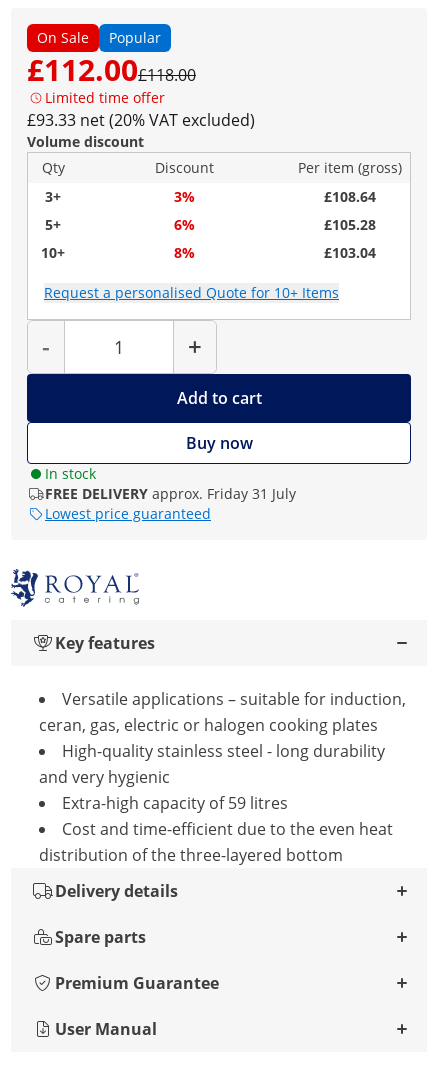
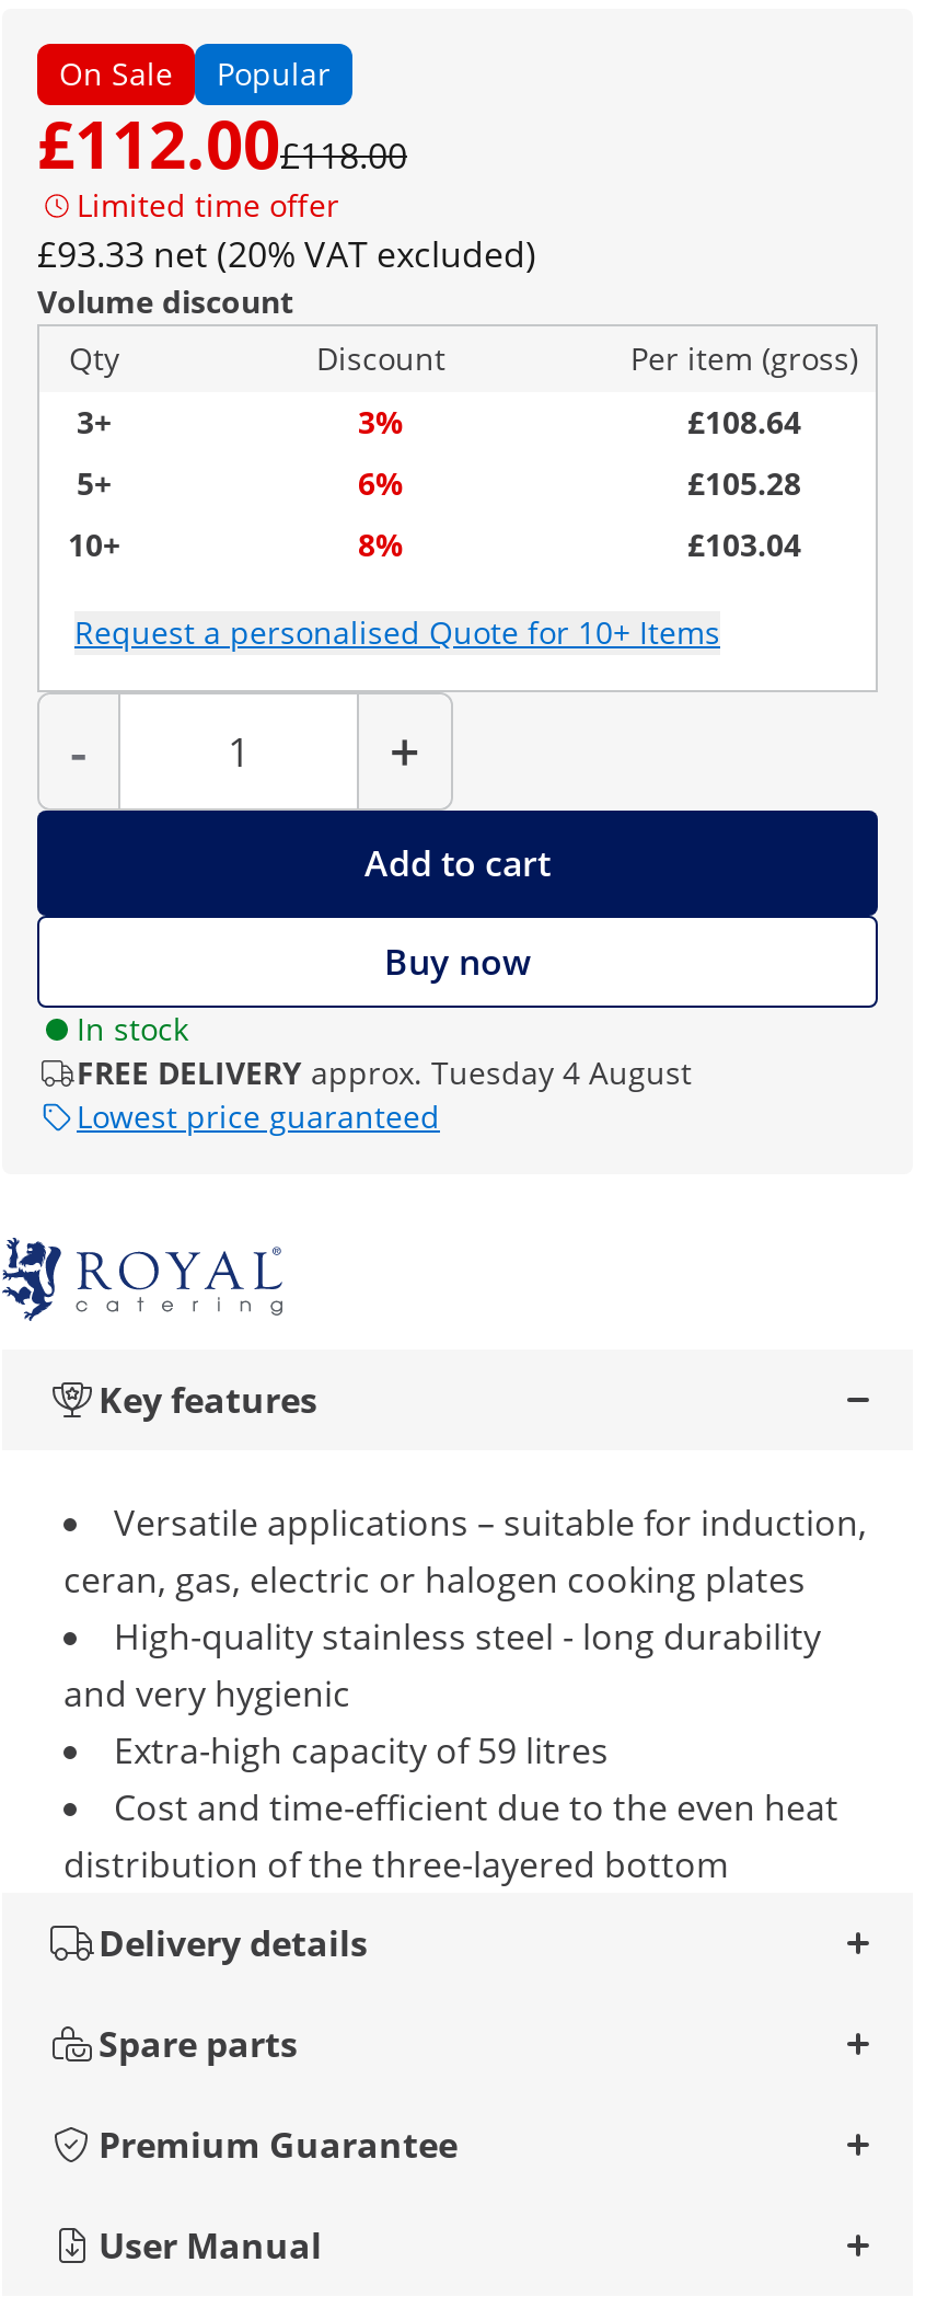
[45,484,296,503] FREE DELIVERY approx. Friday 31 July -> [77,1052,692,1093] FREE DELIVERY approx. Tuesday 4 August

